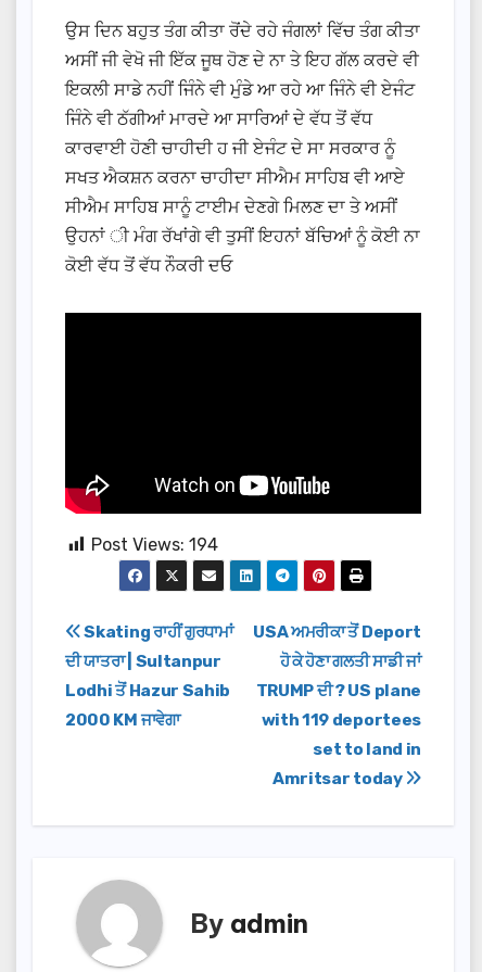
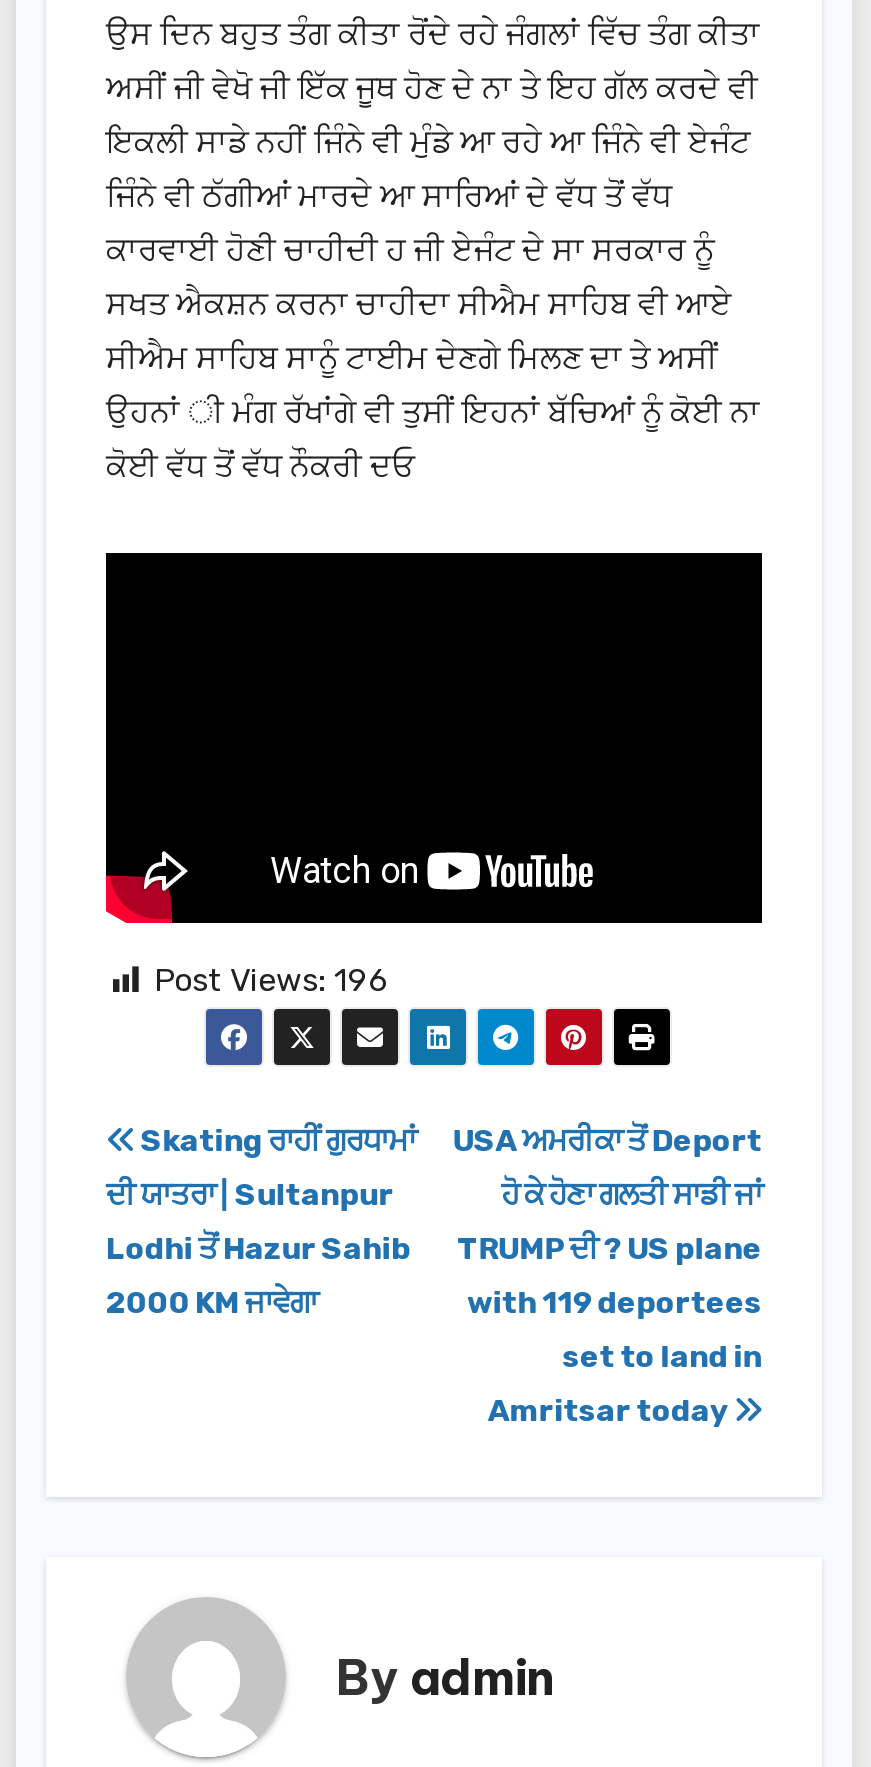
[91,535,218,555] Post Views: 194 -> [154,962,388,1000] Post Views: 196

